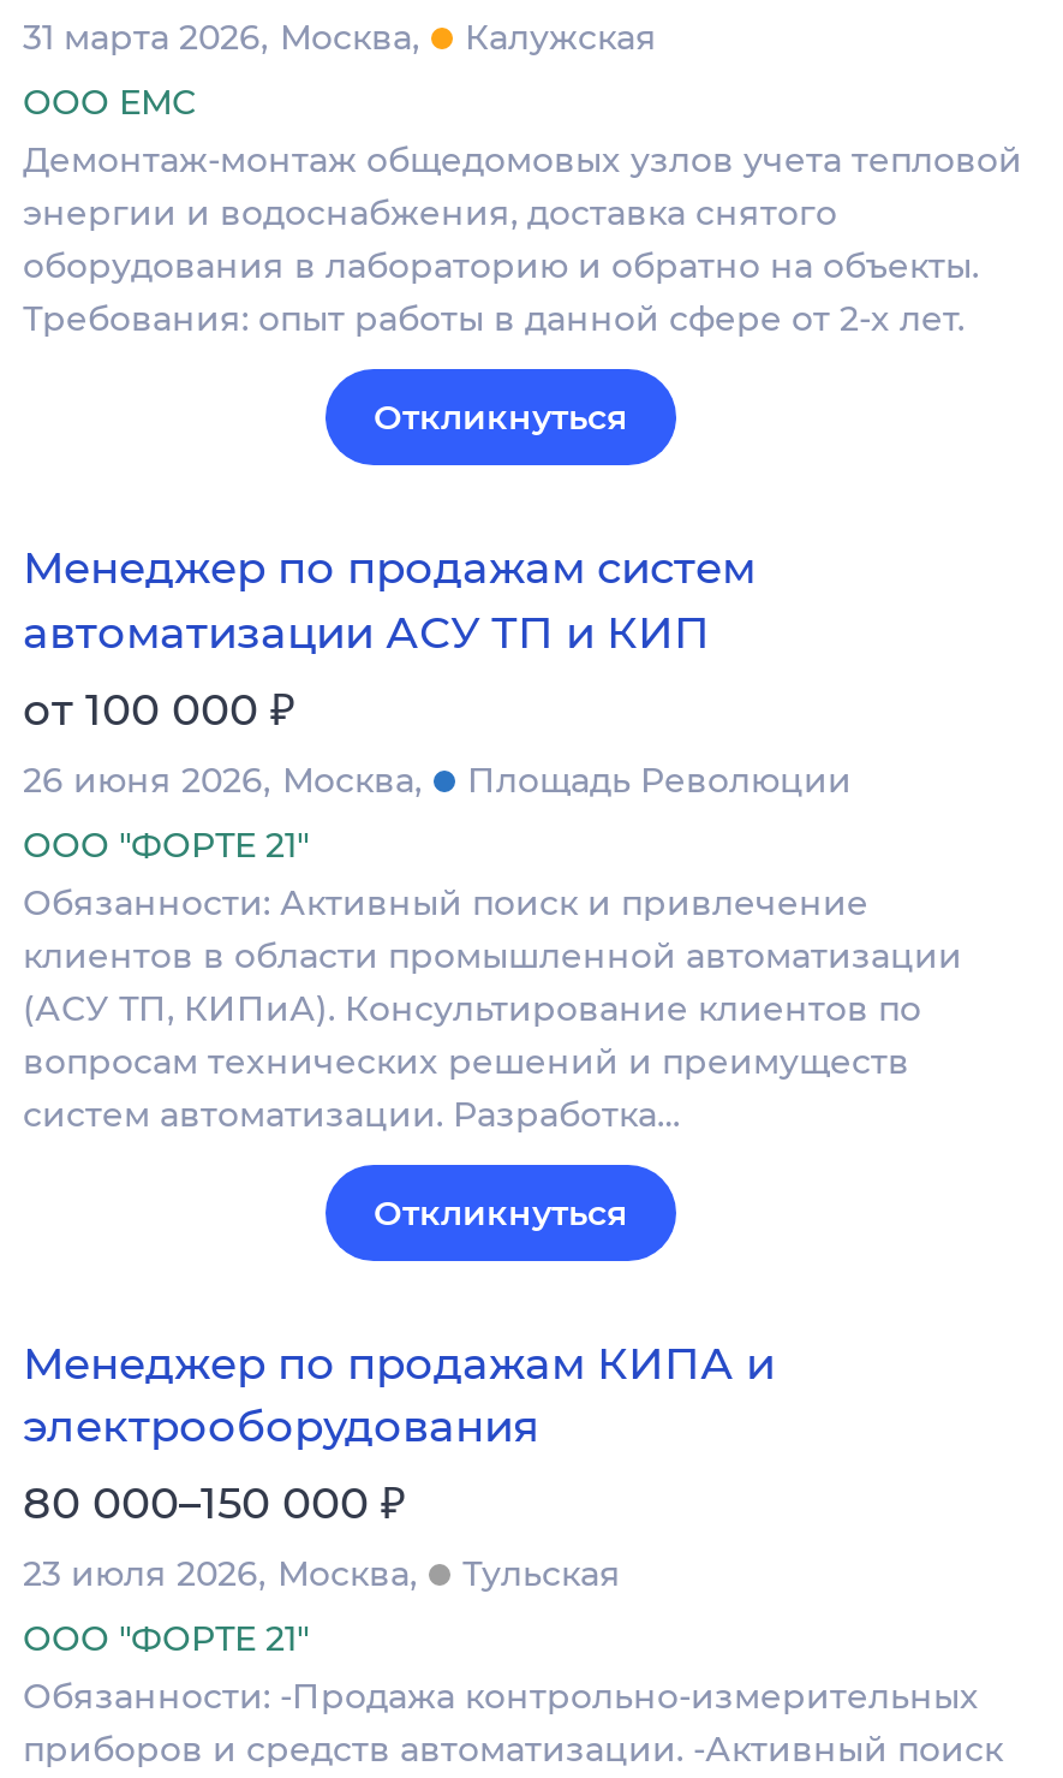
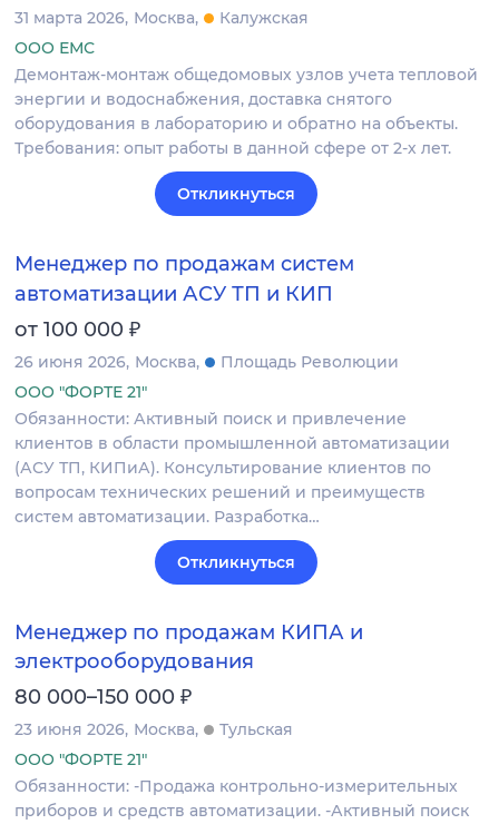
[23,1552,621,1596] 23 июля 2026 Москва Тульская -> [14,720,293,740] 23 июня 2026 Москва Тульская

